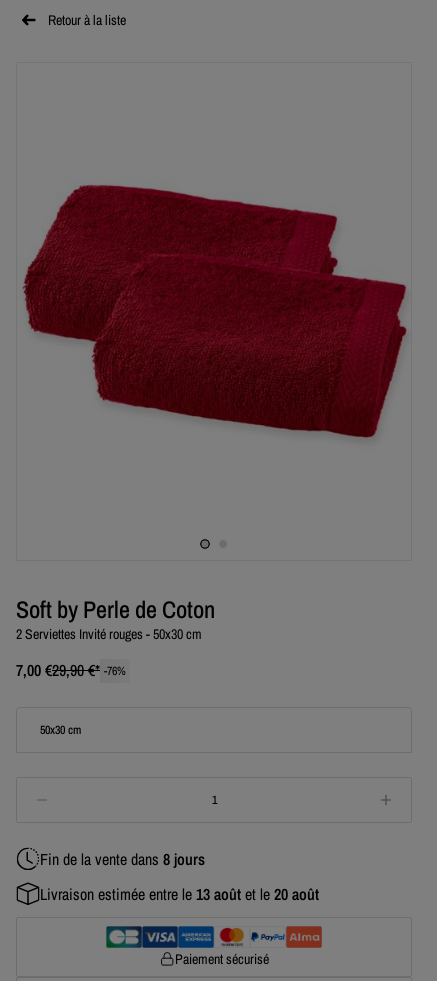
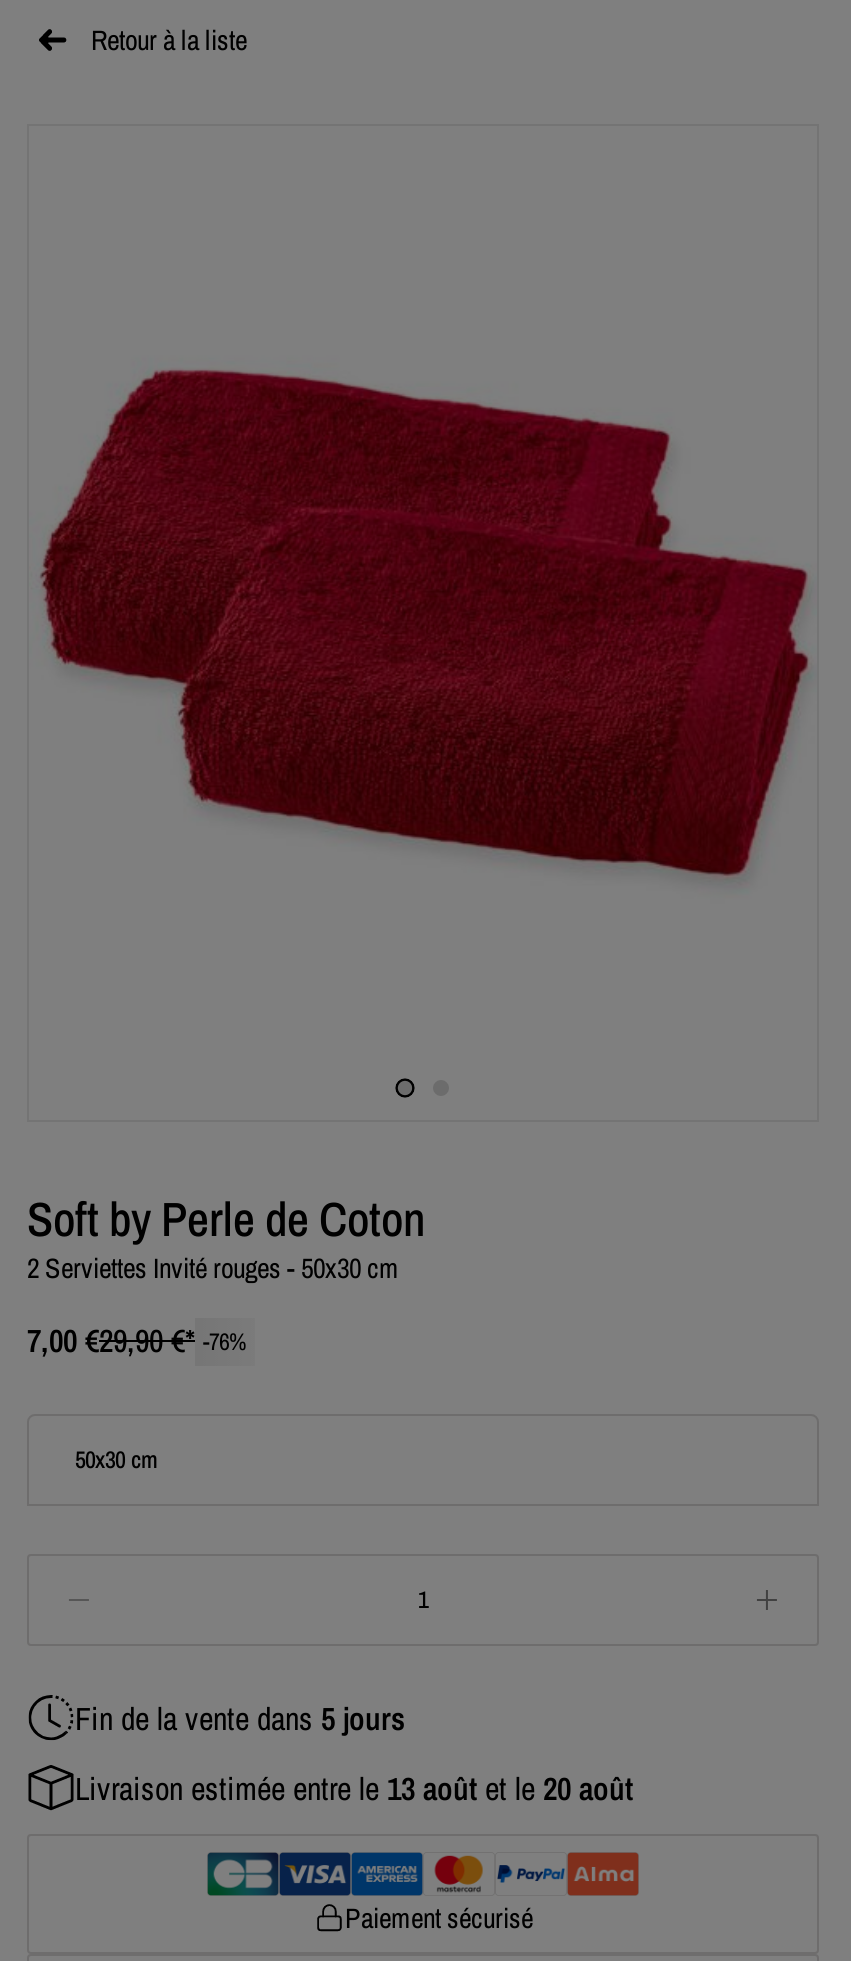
[40,848,205,870] Fin de la vente dans 8 jours -> [75,1696,405,1740] Fin de la vente dans 5 jours

